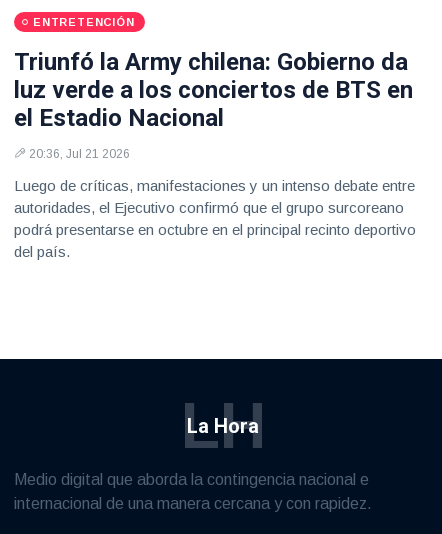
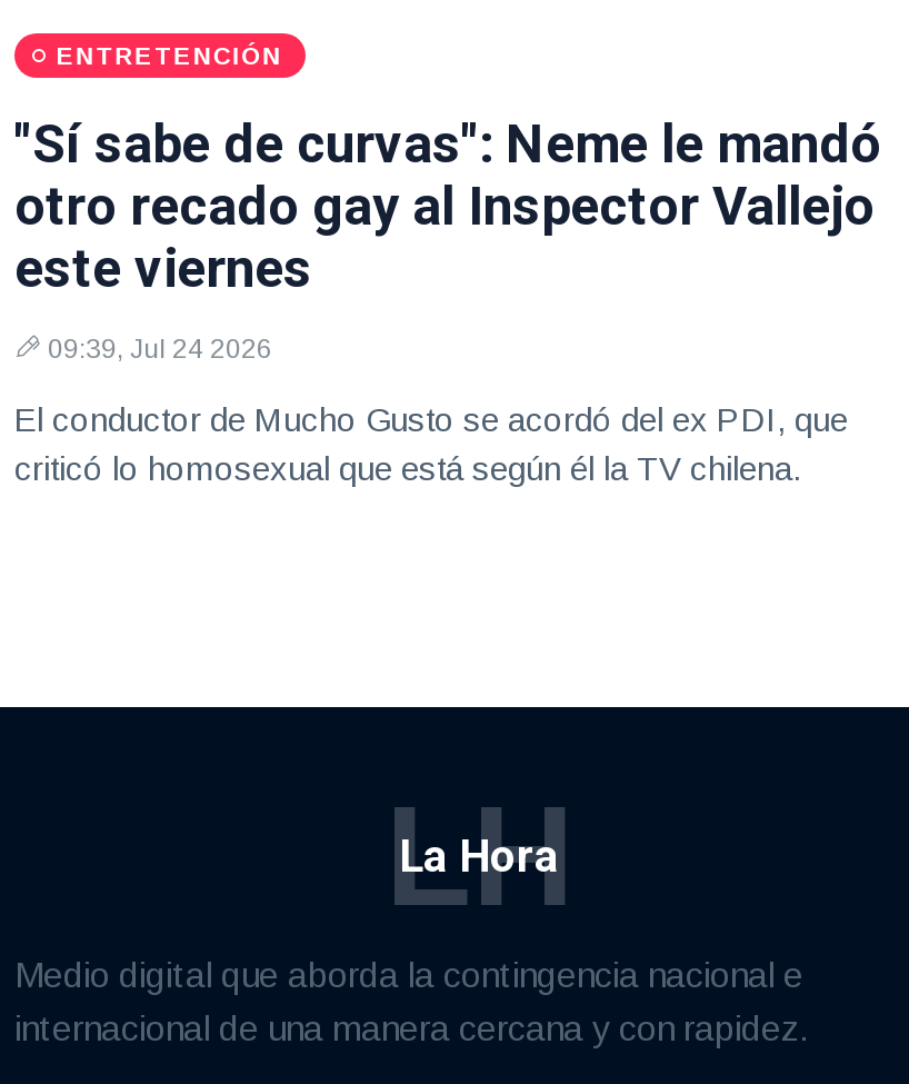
[14,48,413,132] Triunfó la Army chilena: Gobierno da | luz verde a los conciertos de BTS en | el Estadio Nacional -> [14,113,881,299] "Sí sabe de curvas": Neme le mandó | otro recado gay al Inspector Vallejo | este viernes
[29,147,130,161] 20:36, Jul 21 2026 -> [48,333,272,364] 09:39, Jul 24 2026
[14,177,416,260] Luego de críticas, manifestaciones y un intenso debate entre | autoridades, el Ejecutivo confirmó que el grupo surcoreano | podrá presentarse en octubre en el principal recinto deportivo | del país. -> [14,399,848,486] El conductor de Mucho Gusto se acordó del ex PDI, que | criticó lo homosexual que está según él la TV chilena.

